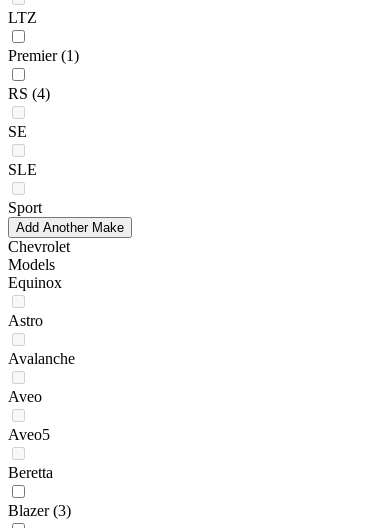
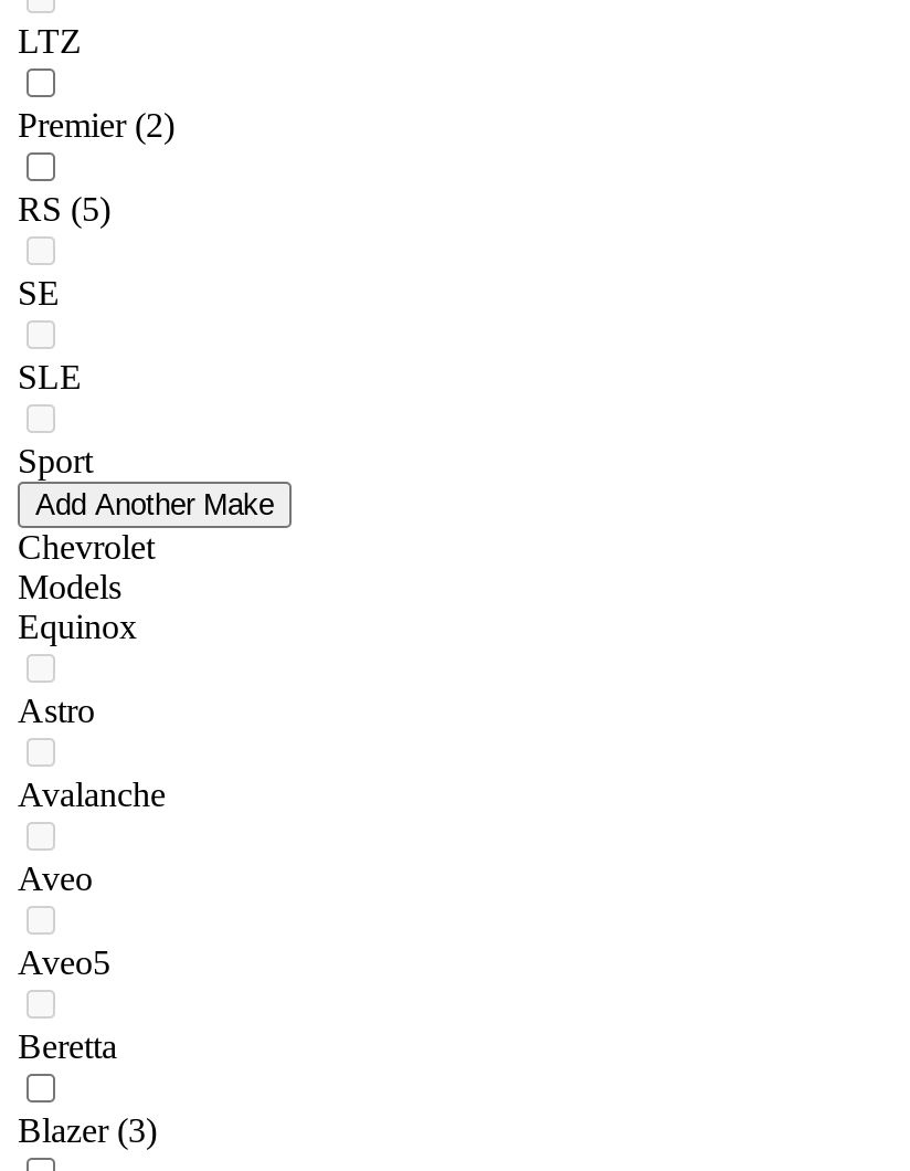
[8,47,79,64] Premier (1) -> [18,107,174,144] Premier (2)
[8,85,50,102] RS (4) -> [18,191,110,228] RS (5)

